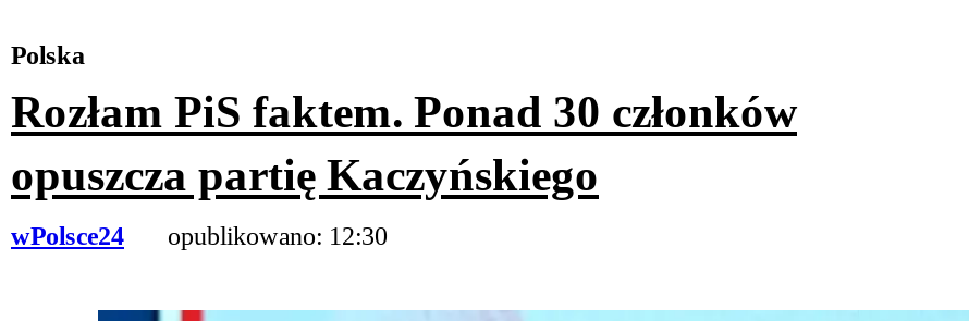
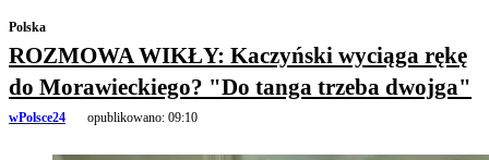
[11,85,797,200] Rozłam PiS faktem. Ponad 30 członków | opuszcza partię Kaczyńskiego -> [9,42,472,100] ROZMOWA WIKŁY: Kaczyński wyciąga rękę | do Morawieckiego? "Do tanga trzeba dwojga"
[168,220,388,250] opublikowano: 12:30 -> [87,109,198,125] opublikowano: 09:10

